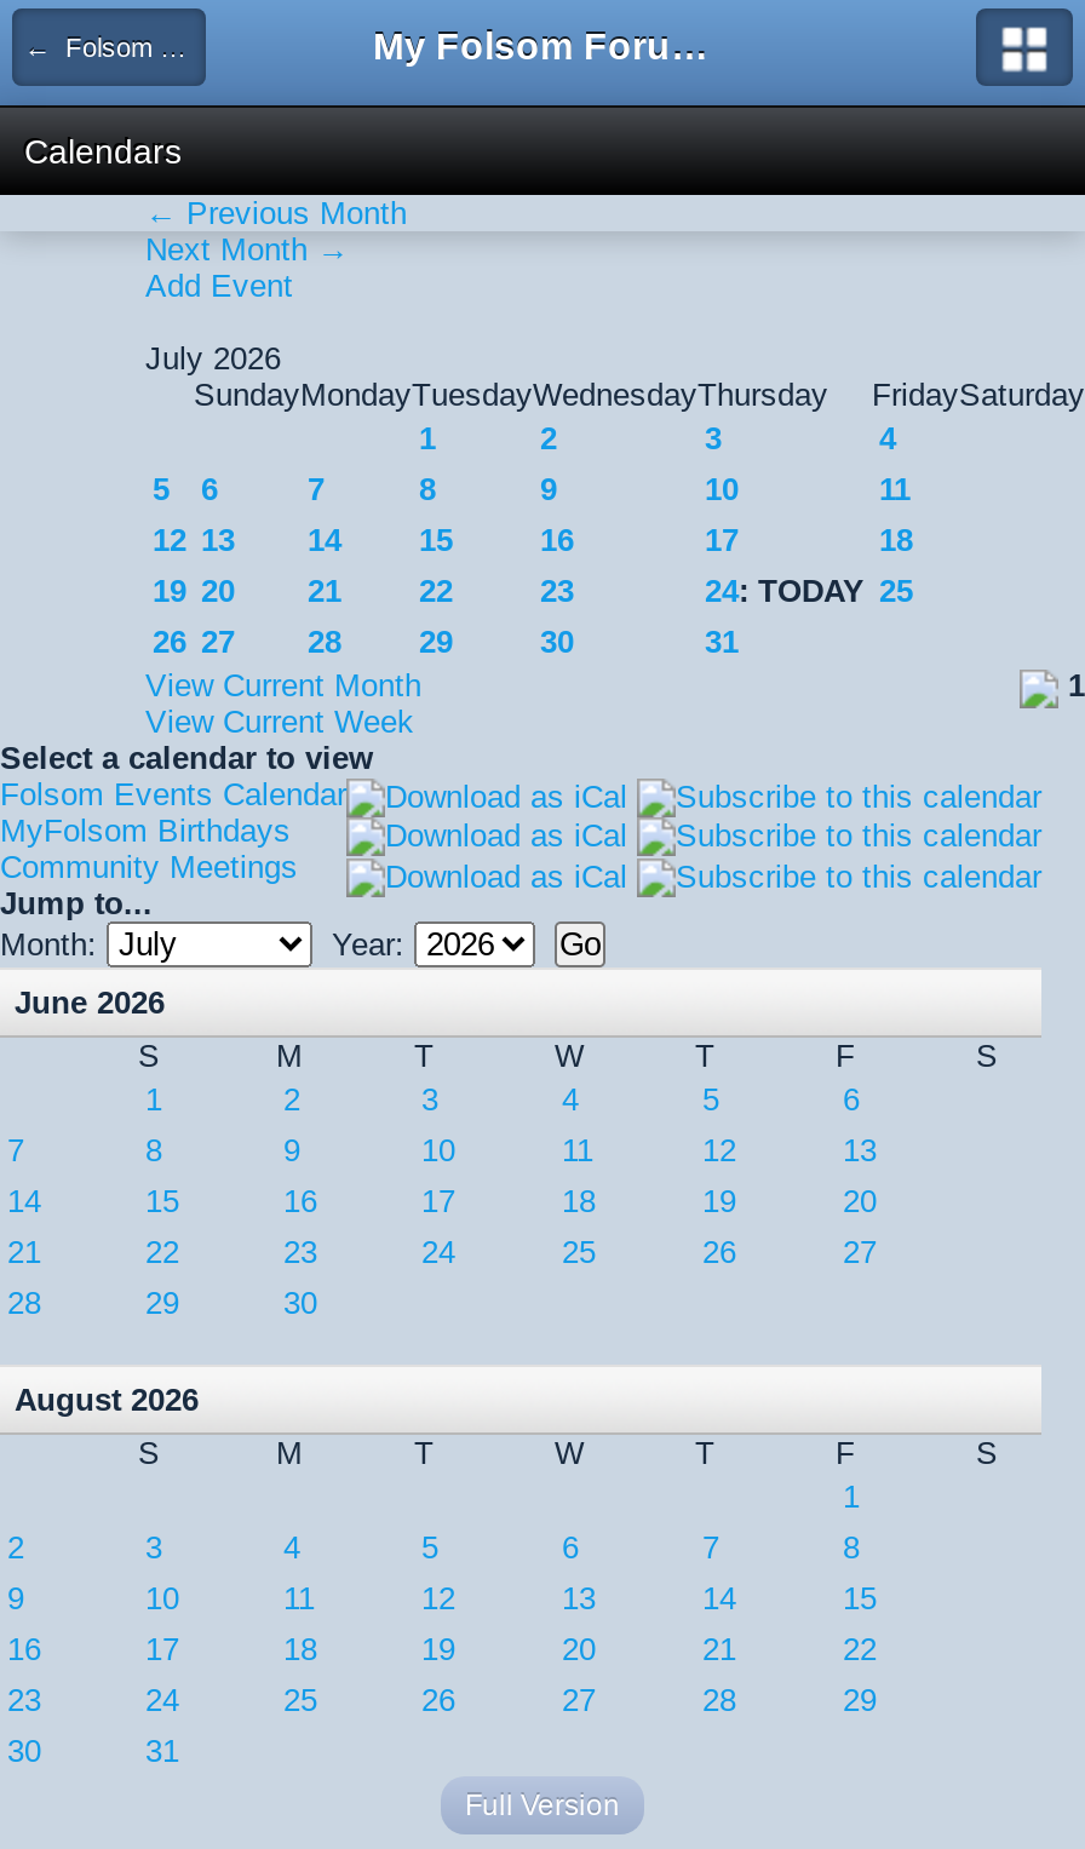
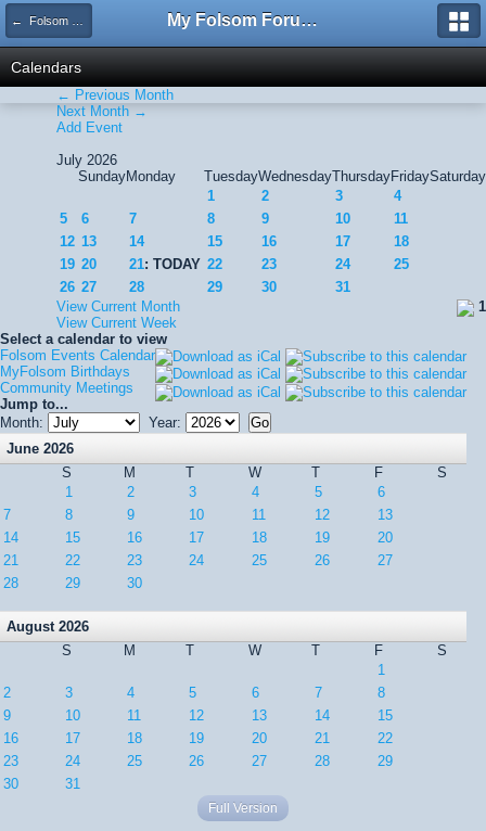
[308,573,453,609] 21 | 22 -> [129,256,222,272] 21: TODAY 22
[705,573,913,609] 24: TODAY 25 -> [335,256,409,272] 24 | 25

